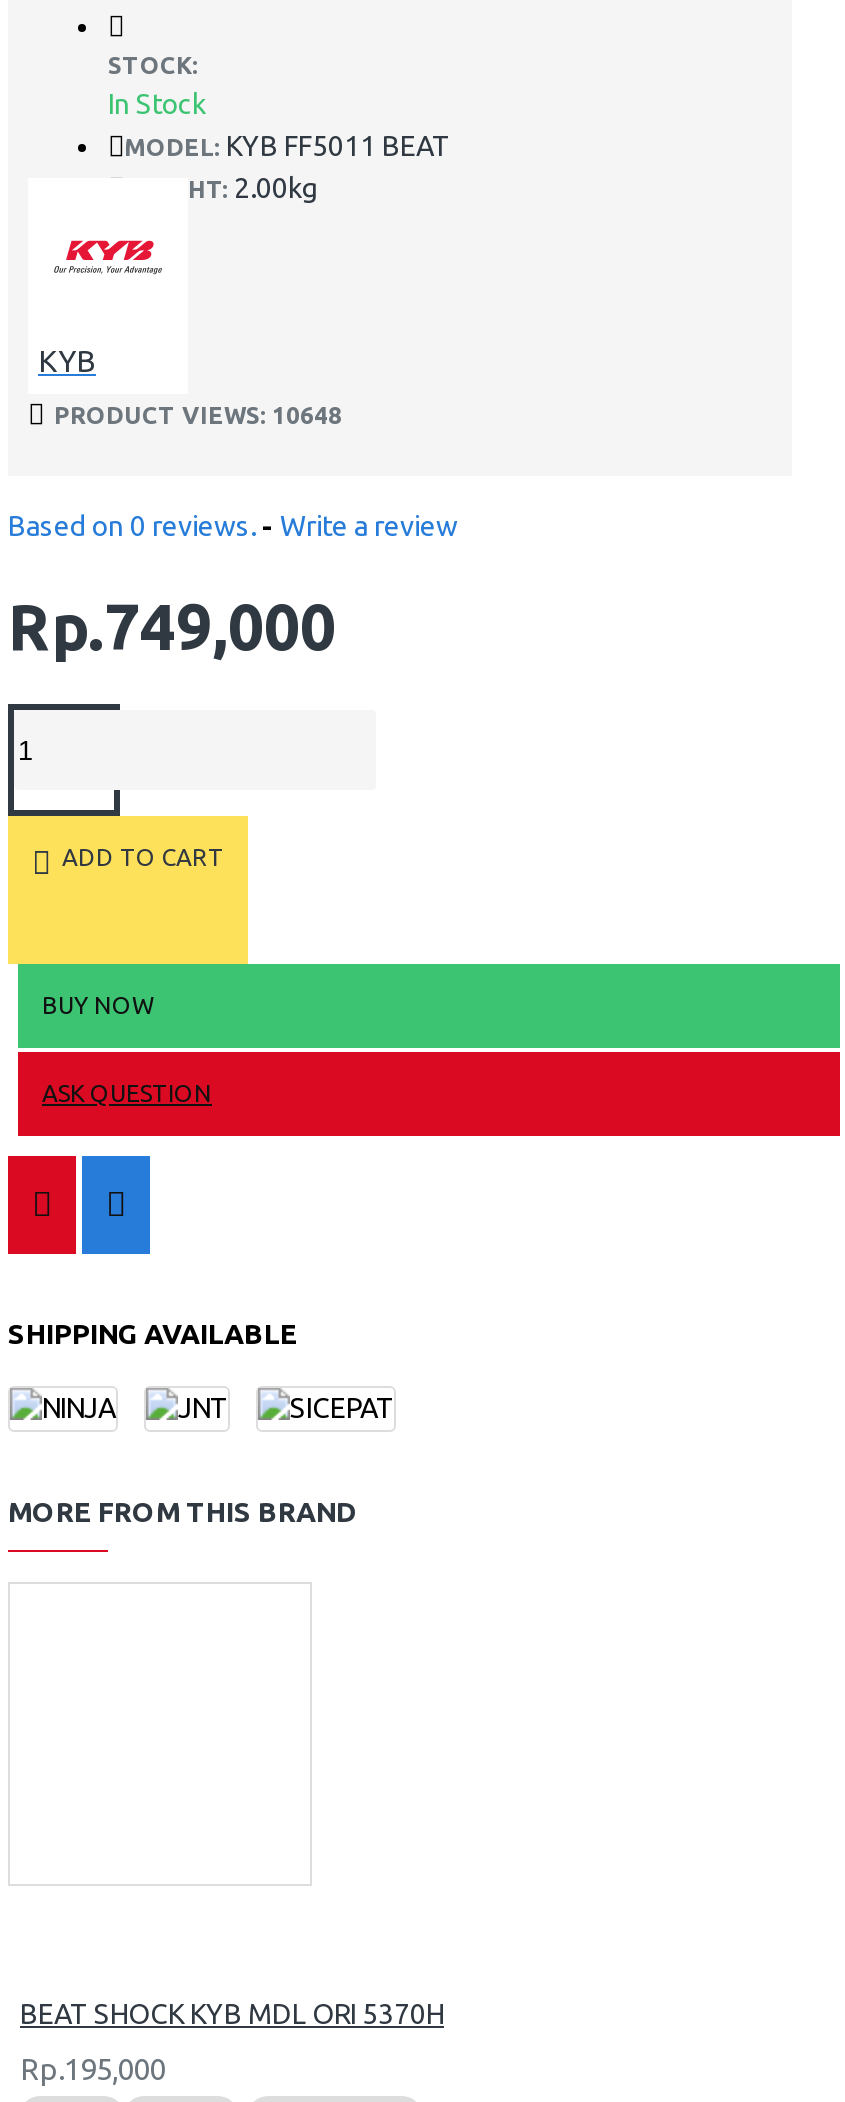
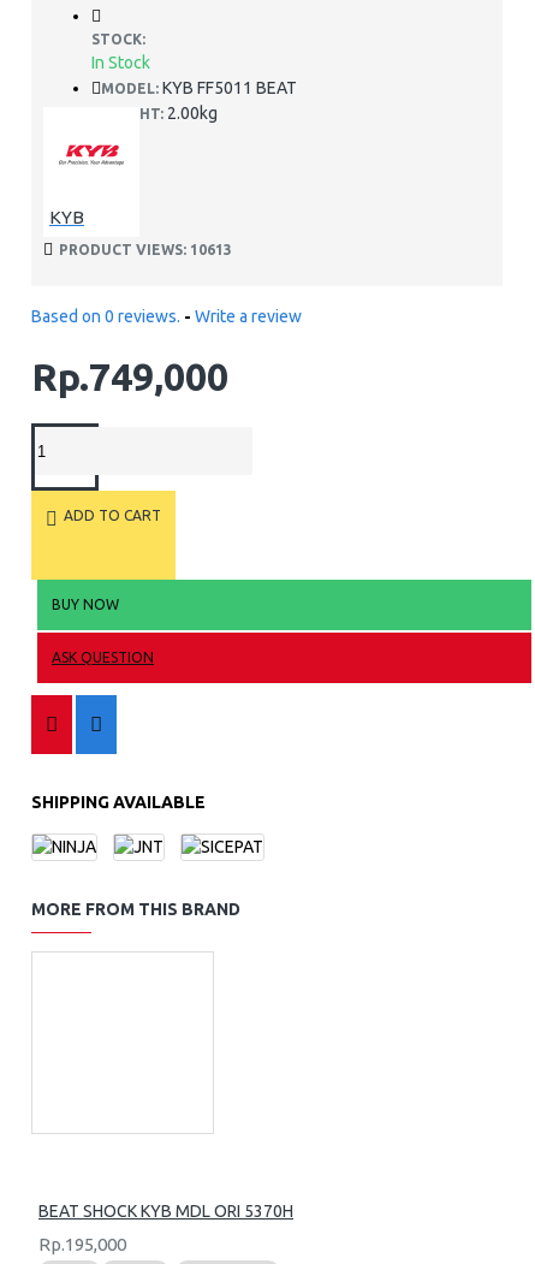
[54,402,342,428] PRODUCT VIEWS: 10648 -> [59,242,232,257] PRODUCT VIEWS: 10613

